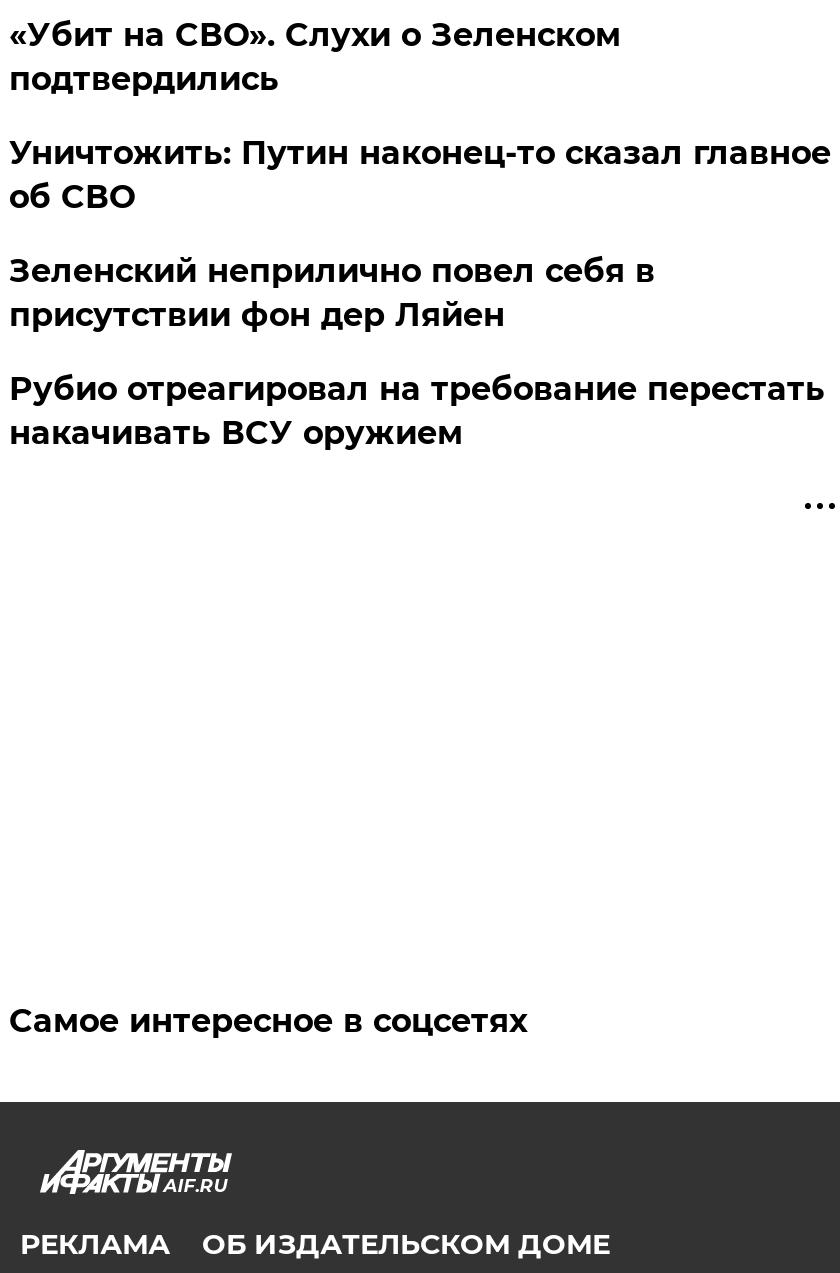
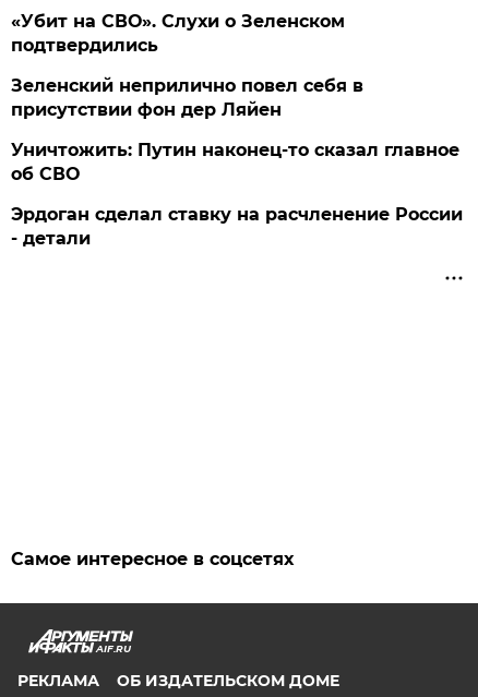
moved [9,135,831,217] -> [11,140,460,185]: Уничтожить: Путин наконец-то сказал главное | об СВО
moved [9,253,655,335] -> [11,76,364,121]: Зеленский неприлично повел cебя в | присутствии фон дер Ляйен
[9,371,825,453] Рубио отреагировал на требование перестать | накачивать ВСУ оружием -> [11,205,463,249] Эрдоган сделал ставку на расчленение России | - детали

